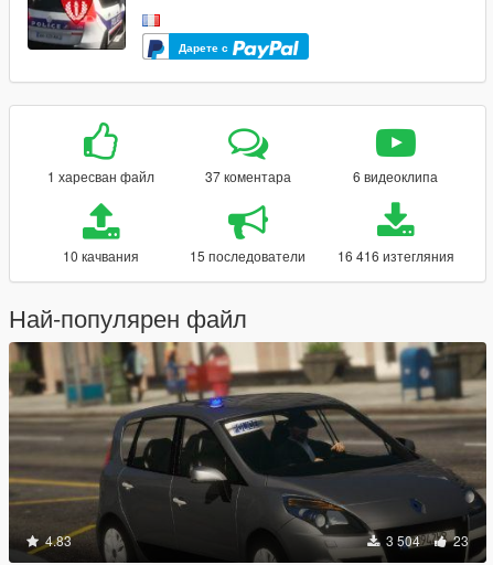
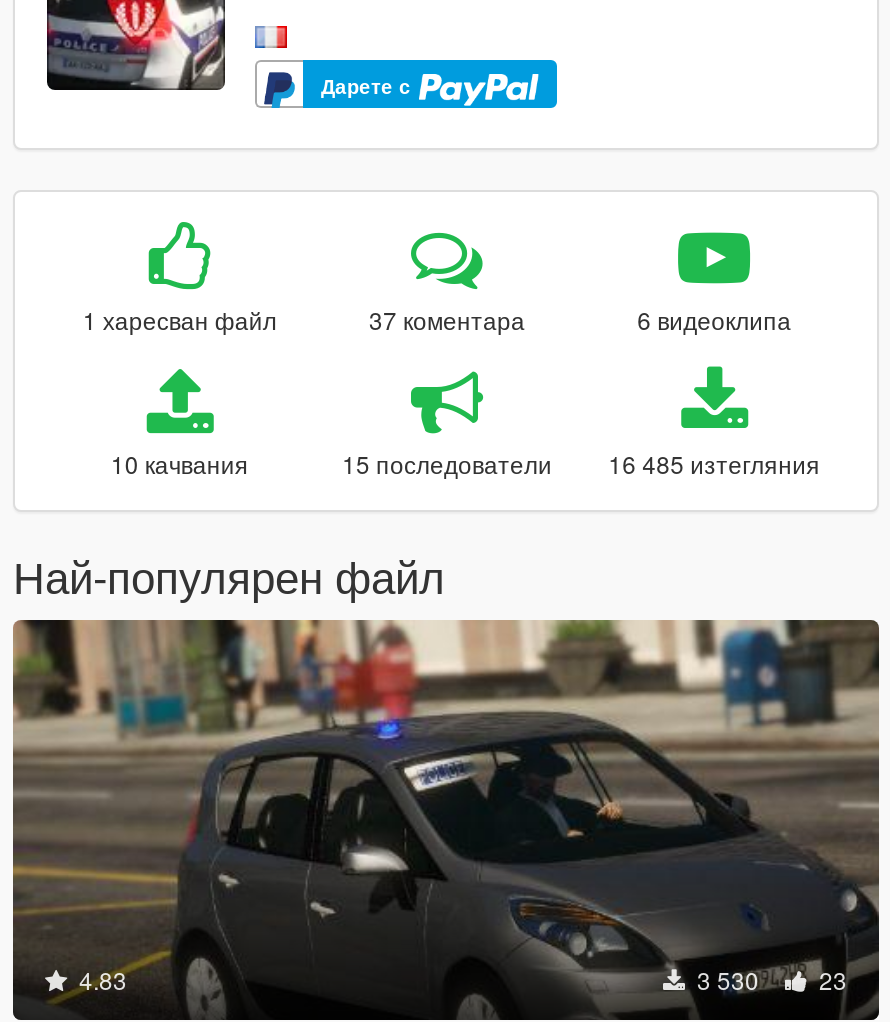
[190,246,454,265] 15 последователи 16 416 изтегляния -> [342,447,820,481] 15 последователи 16 485 изтегляния
[383,531,424,550] 3 504 -> [691,963,765,997] 3 530

